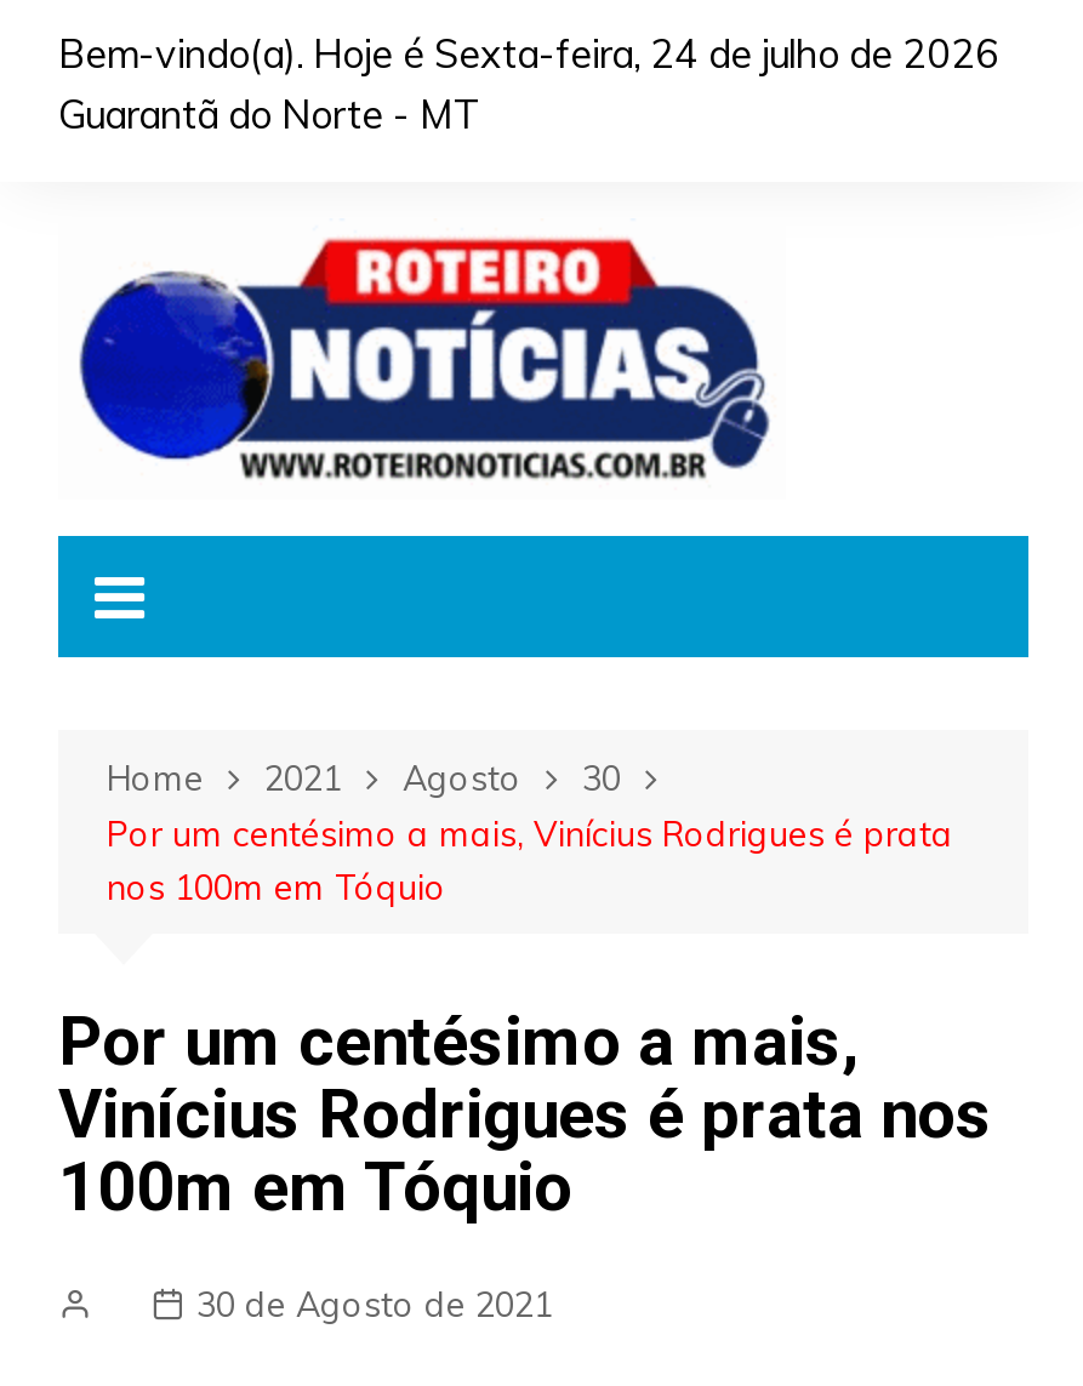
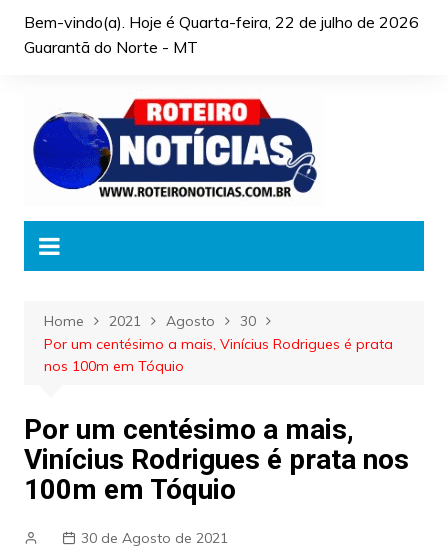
[58,29,999,78] Bem-vindo(a). Hoje é Sexta-feira, 24 de julho de 2026 -> [24,12,419,32] Bem-vindo(a). Hoje é Quarta-feira, 22 de julho de 2026

